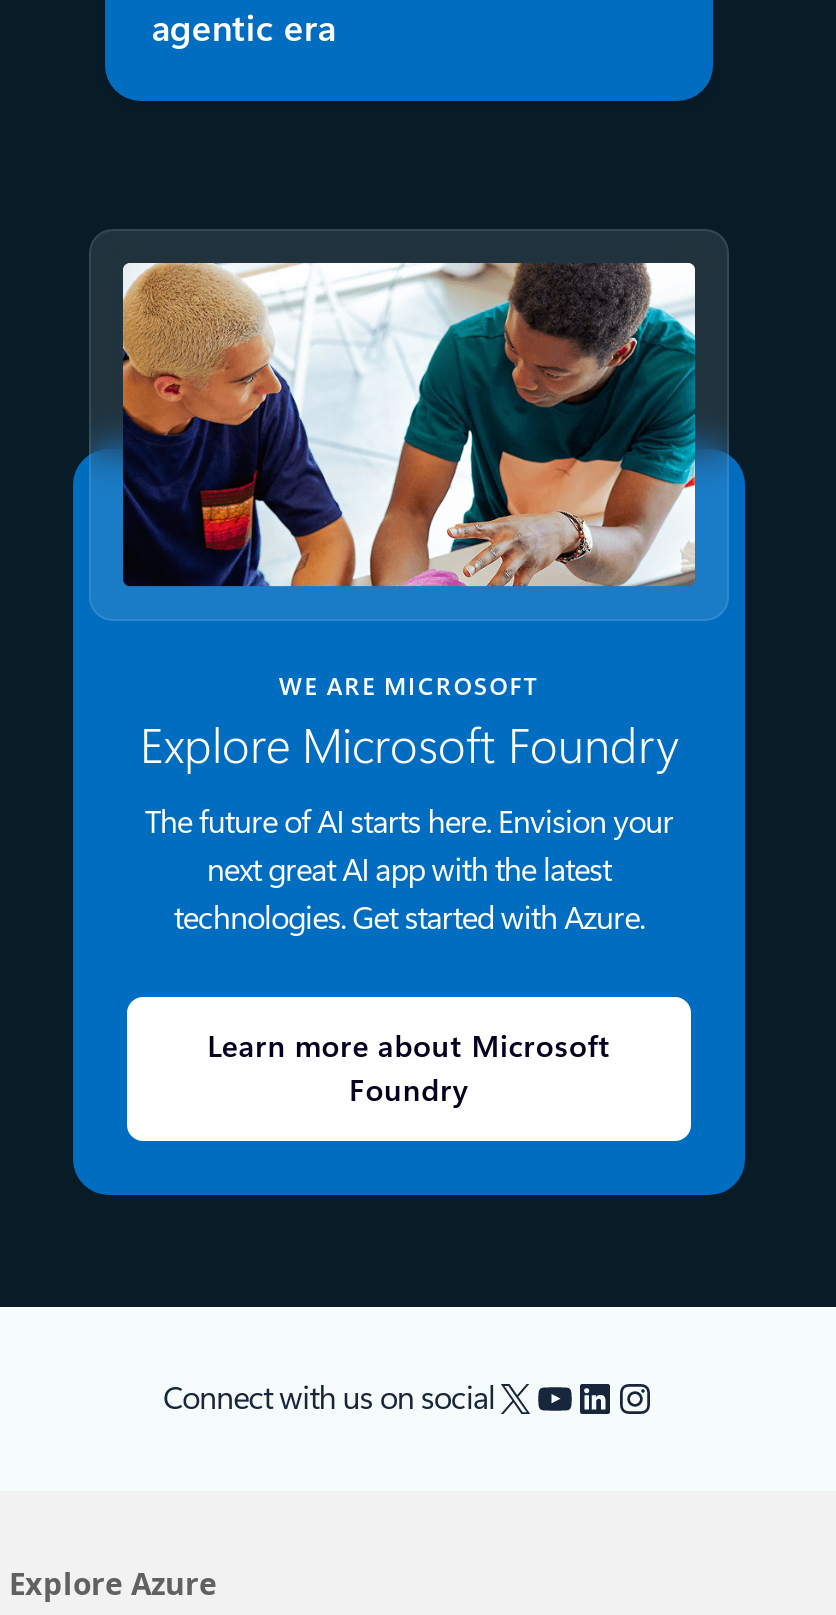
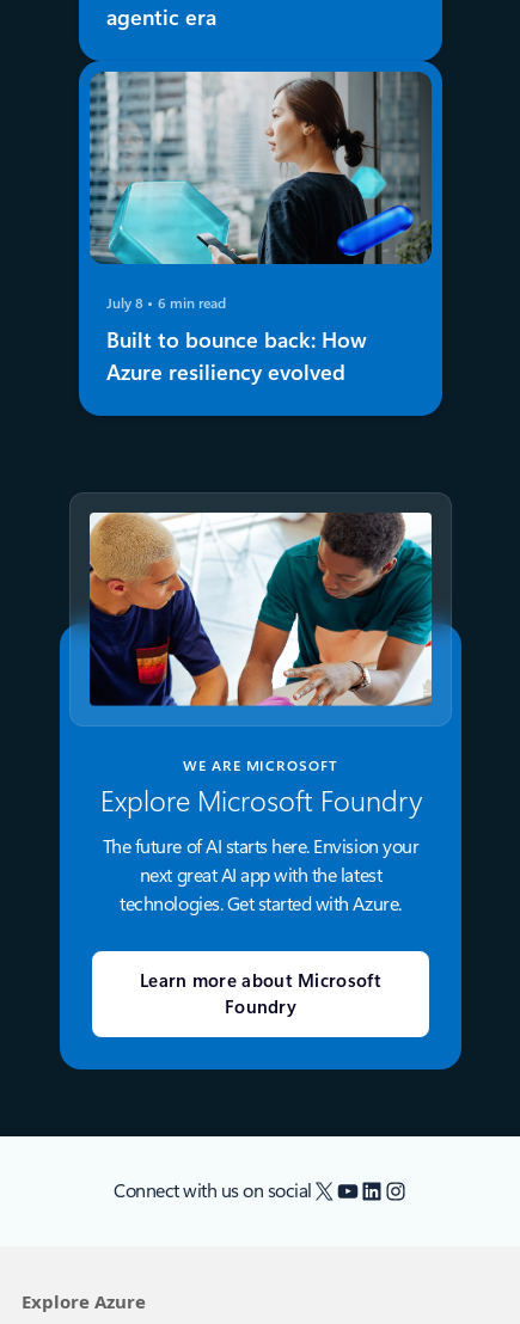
none -> [80,61,441,385] [image] | July 8 | 6 min read | Built to bounce back: How | Azure resiliency evolved

